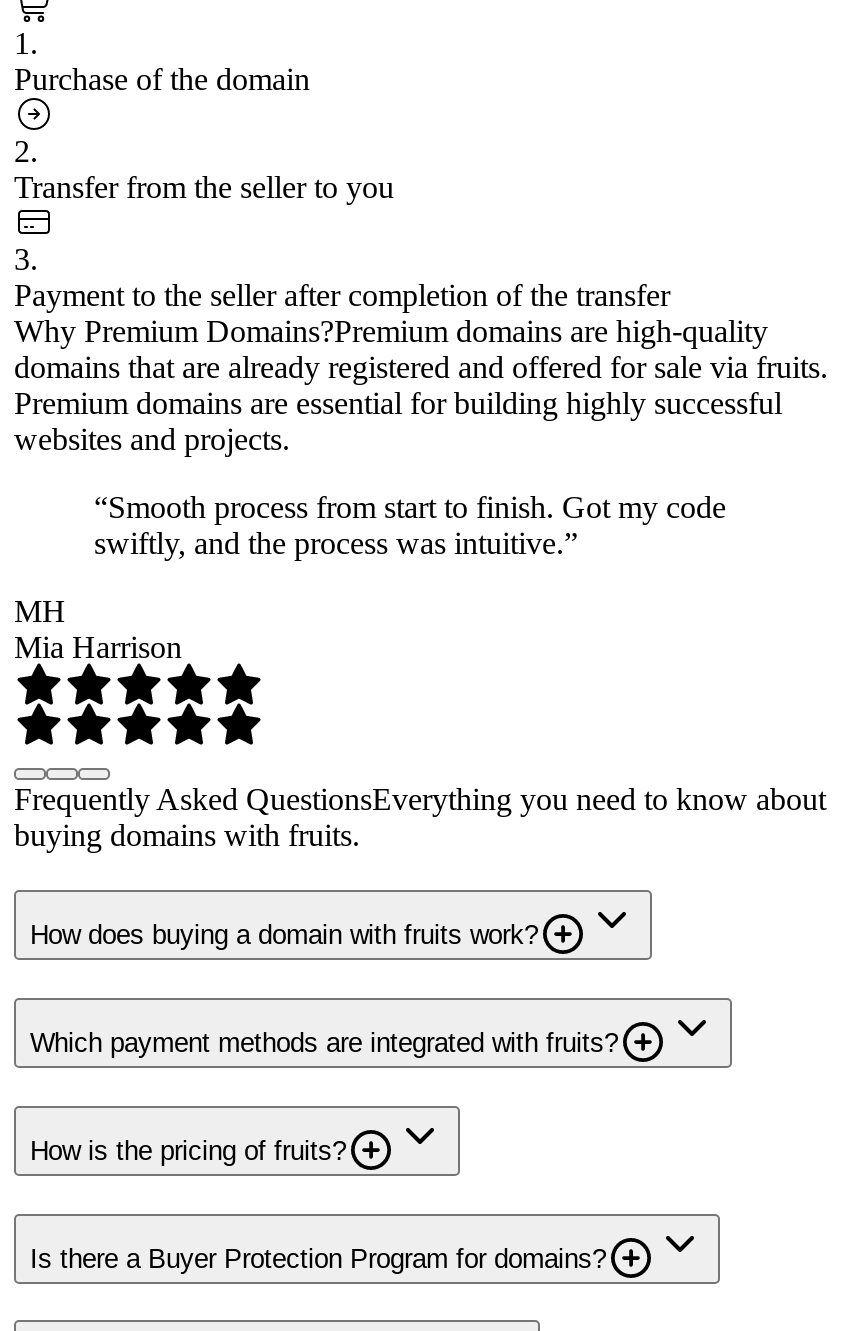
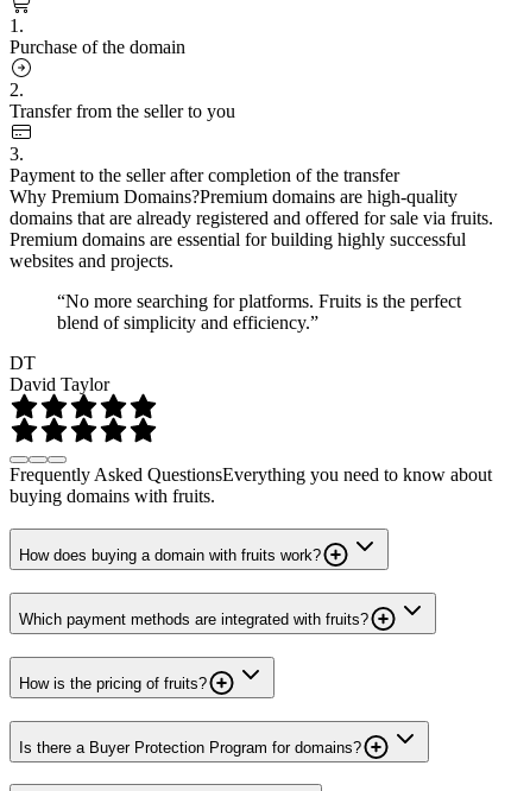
[94,489,726,559] “Smooth process from start to finish. Got my code | swiftly, and the process was intuitive.” -> [57,291,461,332] “No more searching for platforms. Fruits is the perfect | blend of simplicity and efficiency.”
[14,593,182,663] MH | Mia Harrison -> [10,352,109,394] DT | David Taylor

